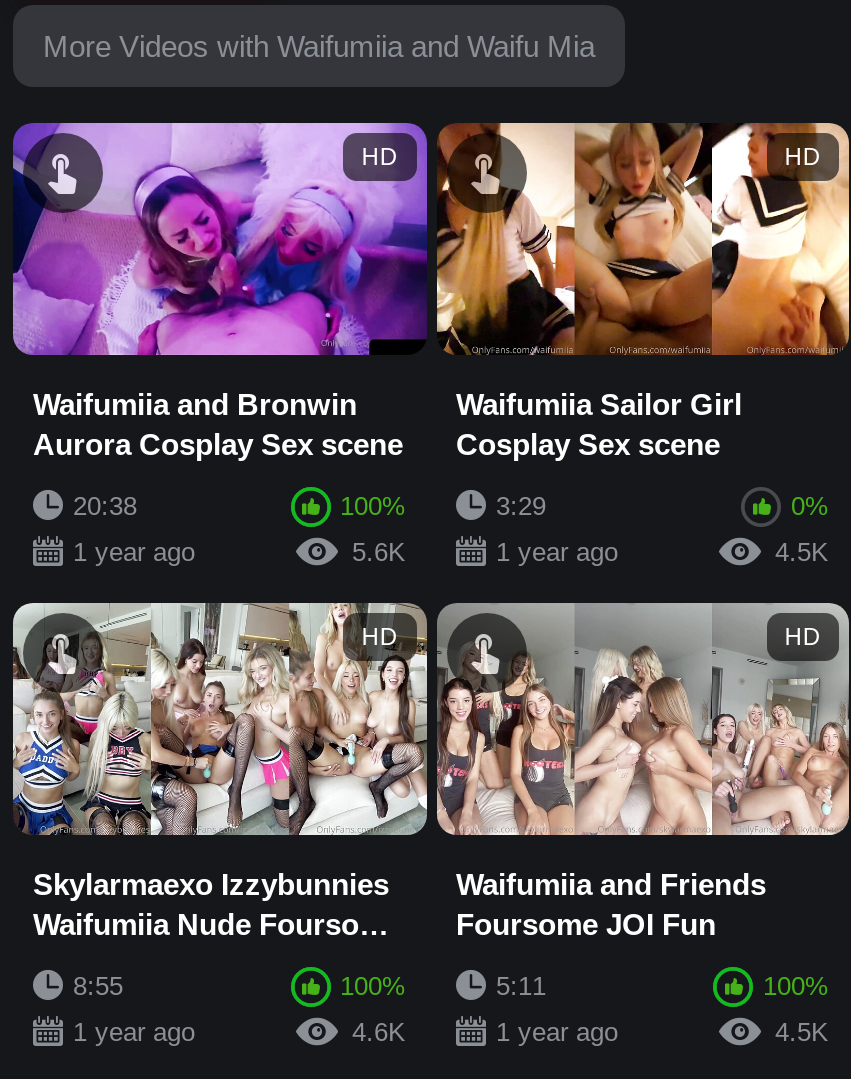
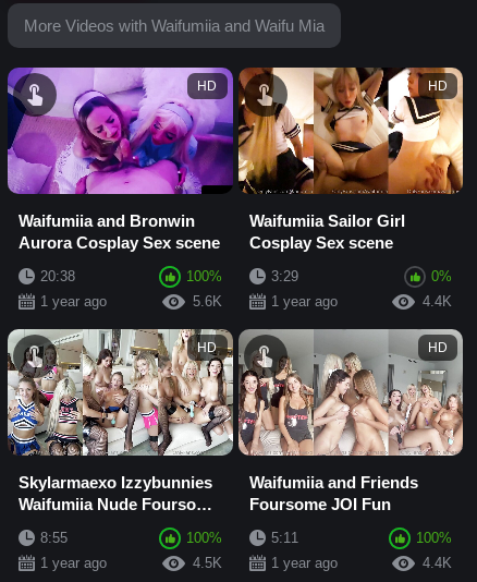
[775,537,829,567] 4.5K -> [423,293,452,309] 4.4K
[352,1017,406,1047] 4.6K -> [192,555,222,571] 4.5K
[775,1017,829,1047] 4.5K -> [423,555,452,571] 4.4K

